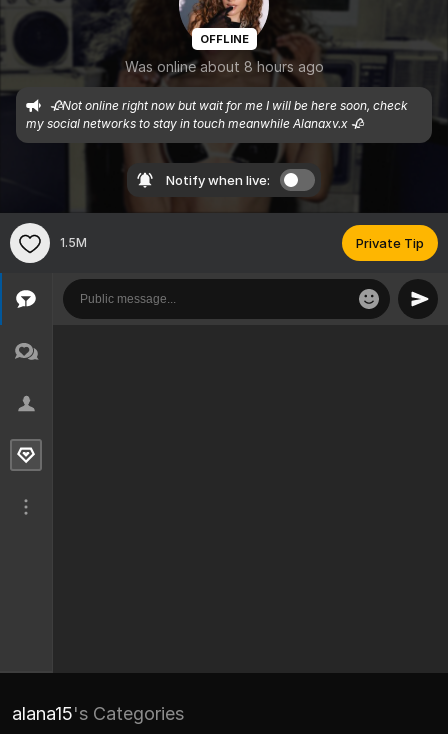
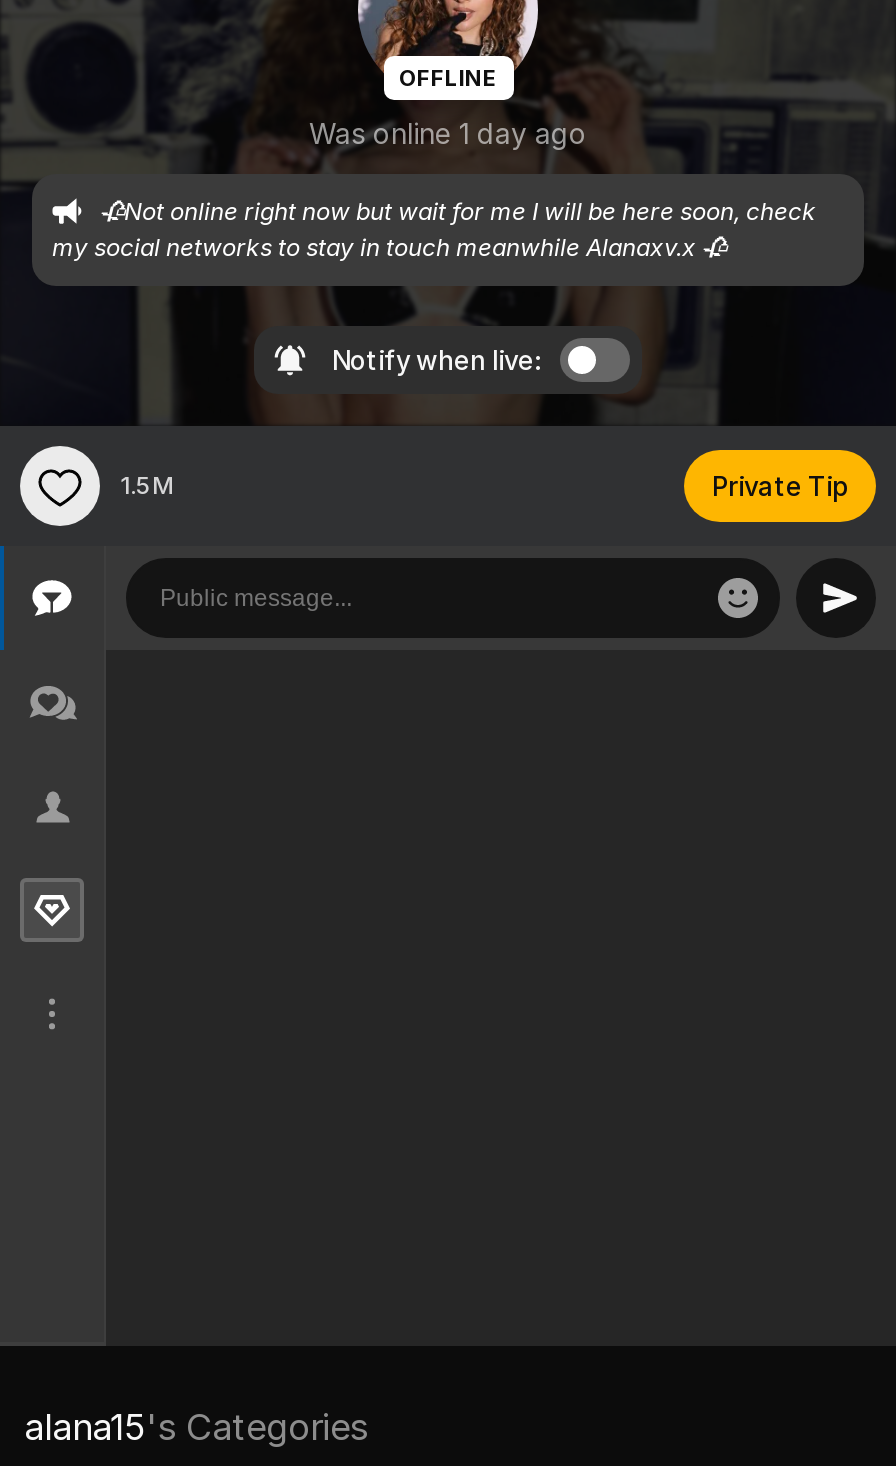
[124,58,323,75] Was online about 8 hours ago -> [309,116,587,150] Was online 1 day ago

